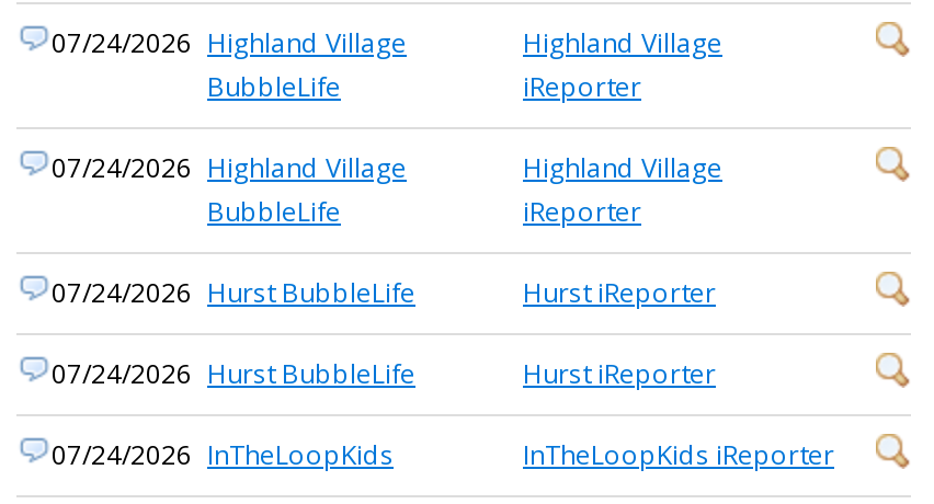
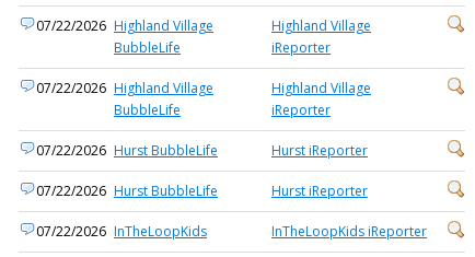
[52,24,407,61] 07/24/2026 Highland Village -> [36,16,213,35] 07/22/2026 Highland Village
[52,149,407,186] 07/24/2026 Highland Village -> [36,79,213,97] 07/22/2026 Highland Village
[52,274,415,311] 07/24/2026 Hurst BubbleLife -> [36,141,218,160] 07/22/2026 Hurst BubbleLife
[52,355,415,392] 07/24/2026 Hurst BubbleLife -> [36,182,218,200] 07/22/2026 Hurst BubbleLife
[52,436,394,473] 07/24/2026 InTheLoopKids -> [36,222,207,241] 07/22/2026 InTheLoopKids

